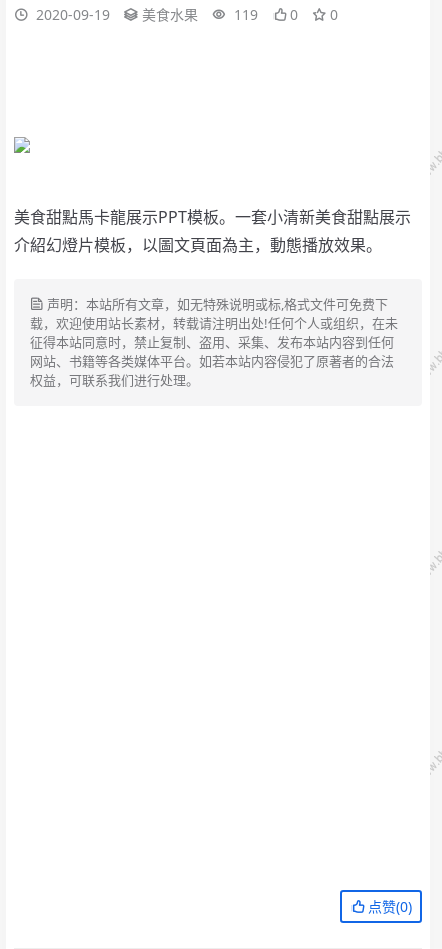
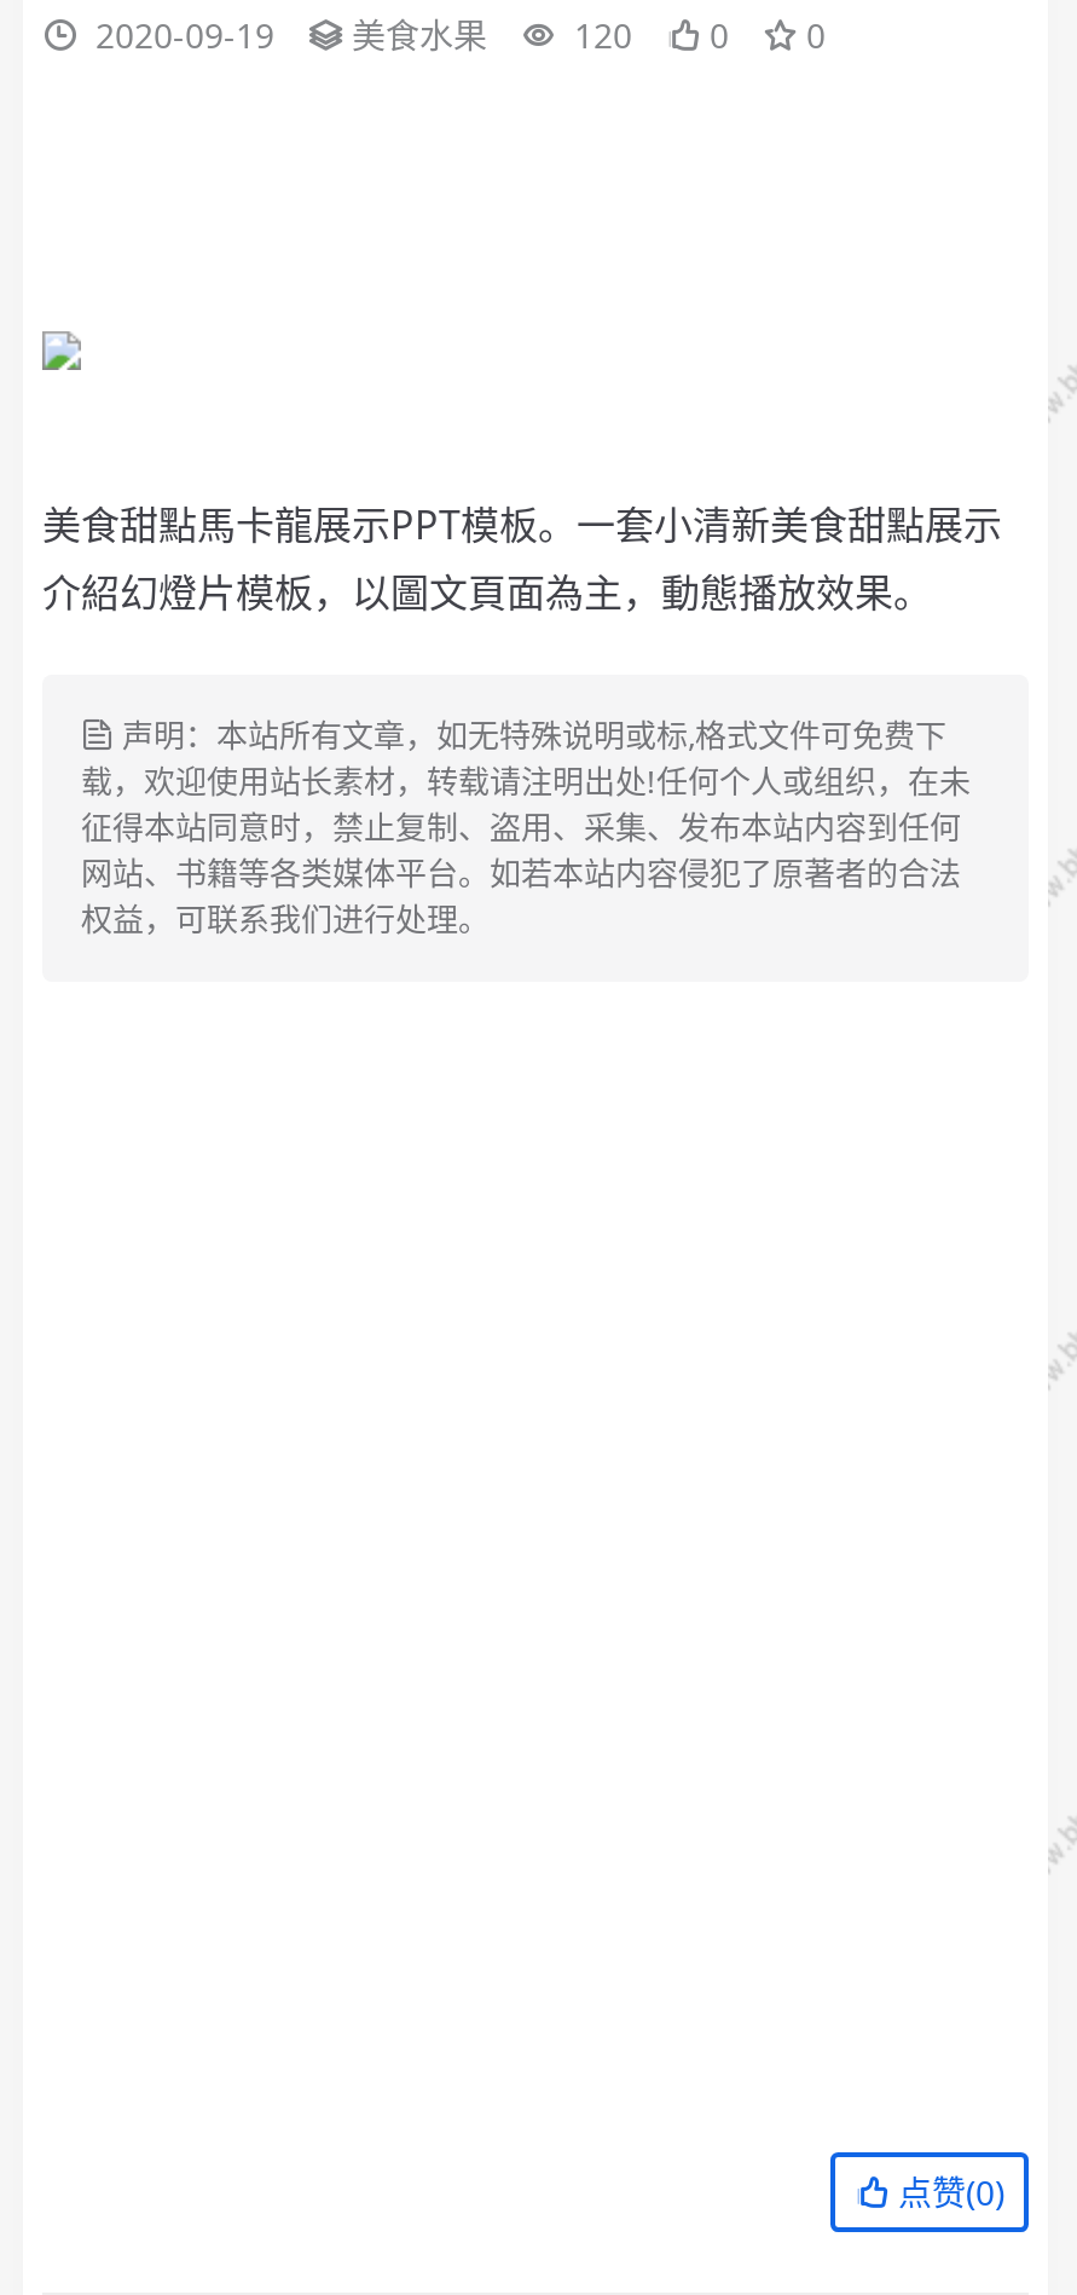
[36,5,338,24] 2020-09-19 美食水果 119 0 0 -> [95,12,826,58] 2020-09-19 美食水果 120 0 0

